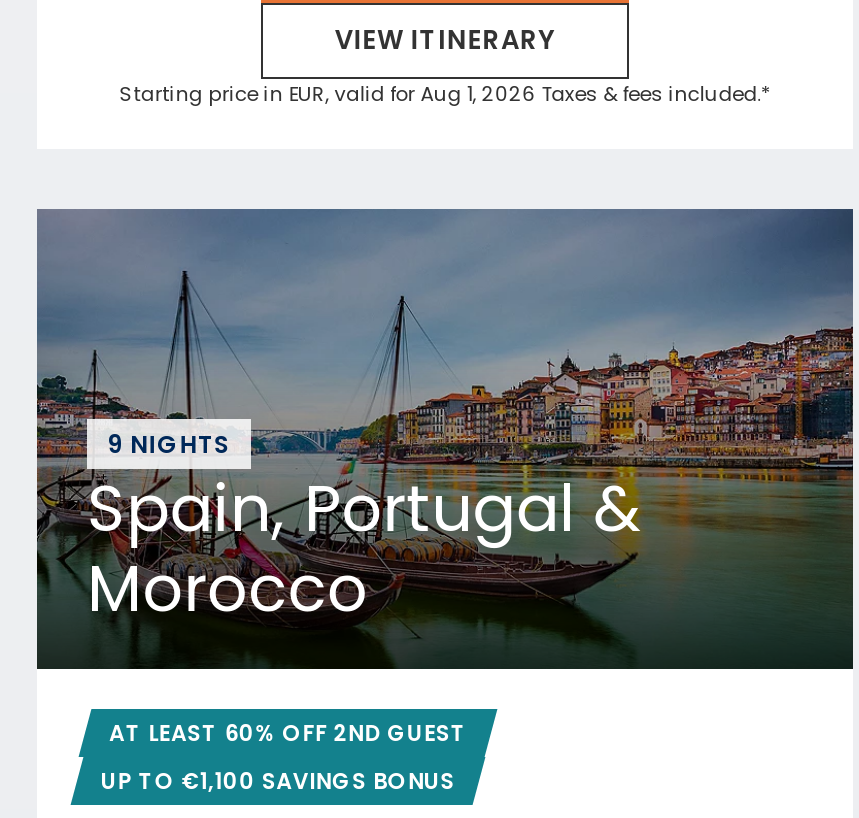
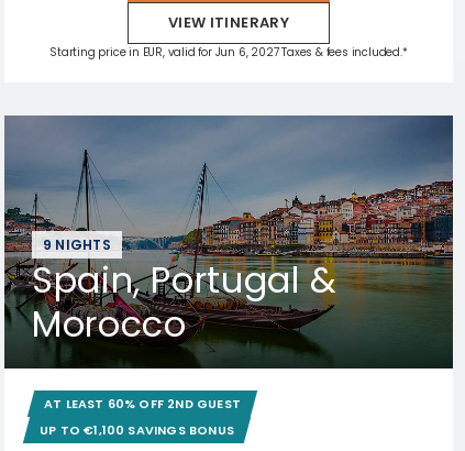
[120,78,770,108] Starting price in EUR, valid for Aug 1, 2026 Taxes & fees included.* -> [50,44,408,60] Starting price in EUR, valid for Jun 6, 2027 Taxes & fees included.*

